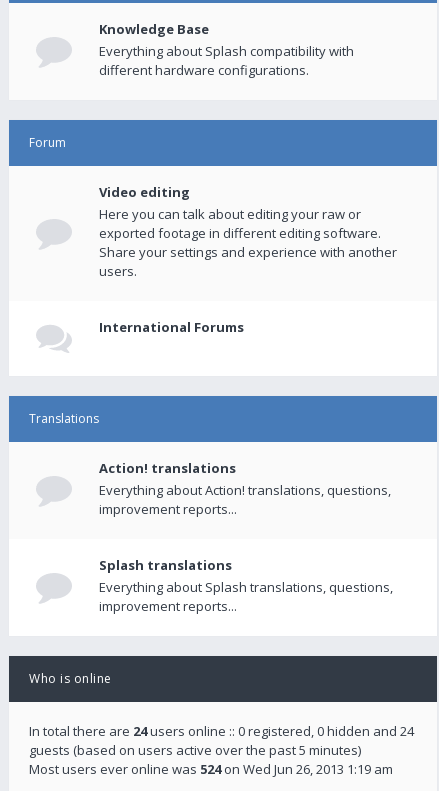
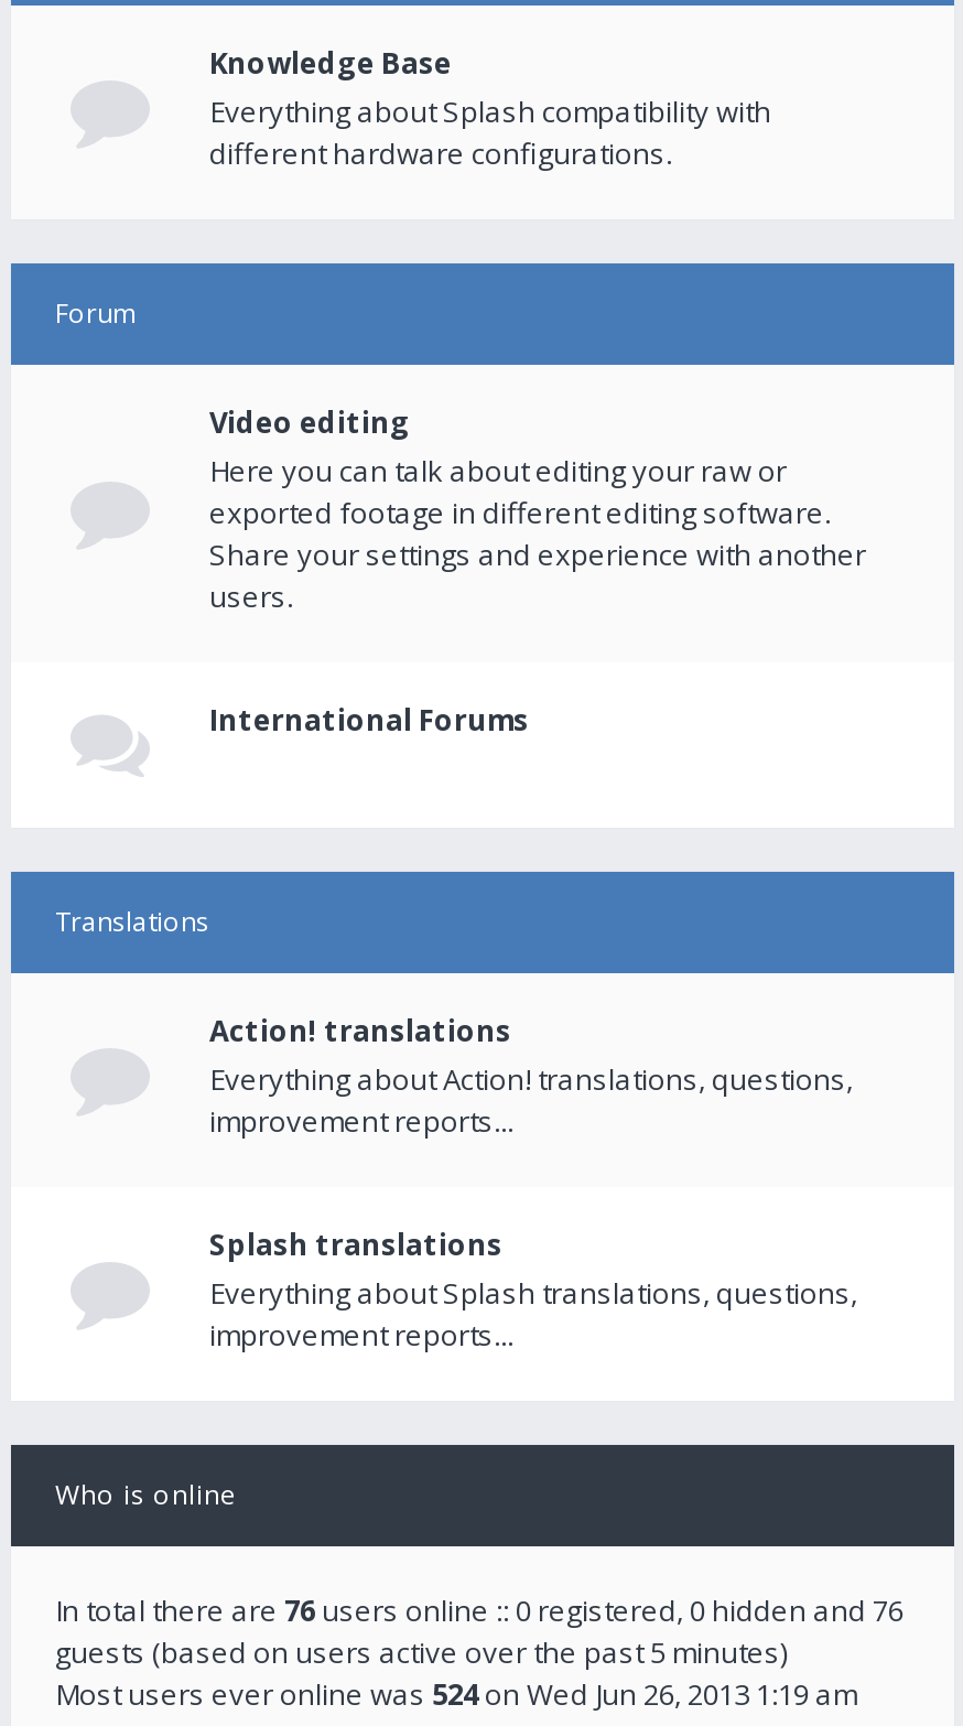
[29,722,414,740] In total there are 24 users online :: 0 registered, 0 hidden and 24 -> [55,1590,904,1630] In total there are 76 users online :: 0 registered, 0 hidden and 76

